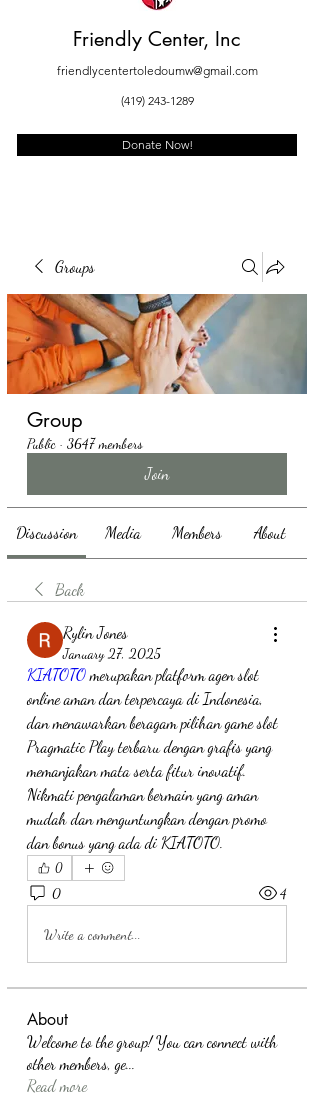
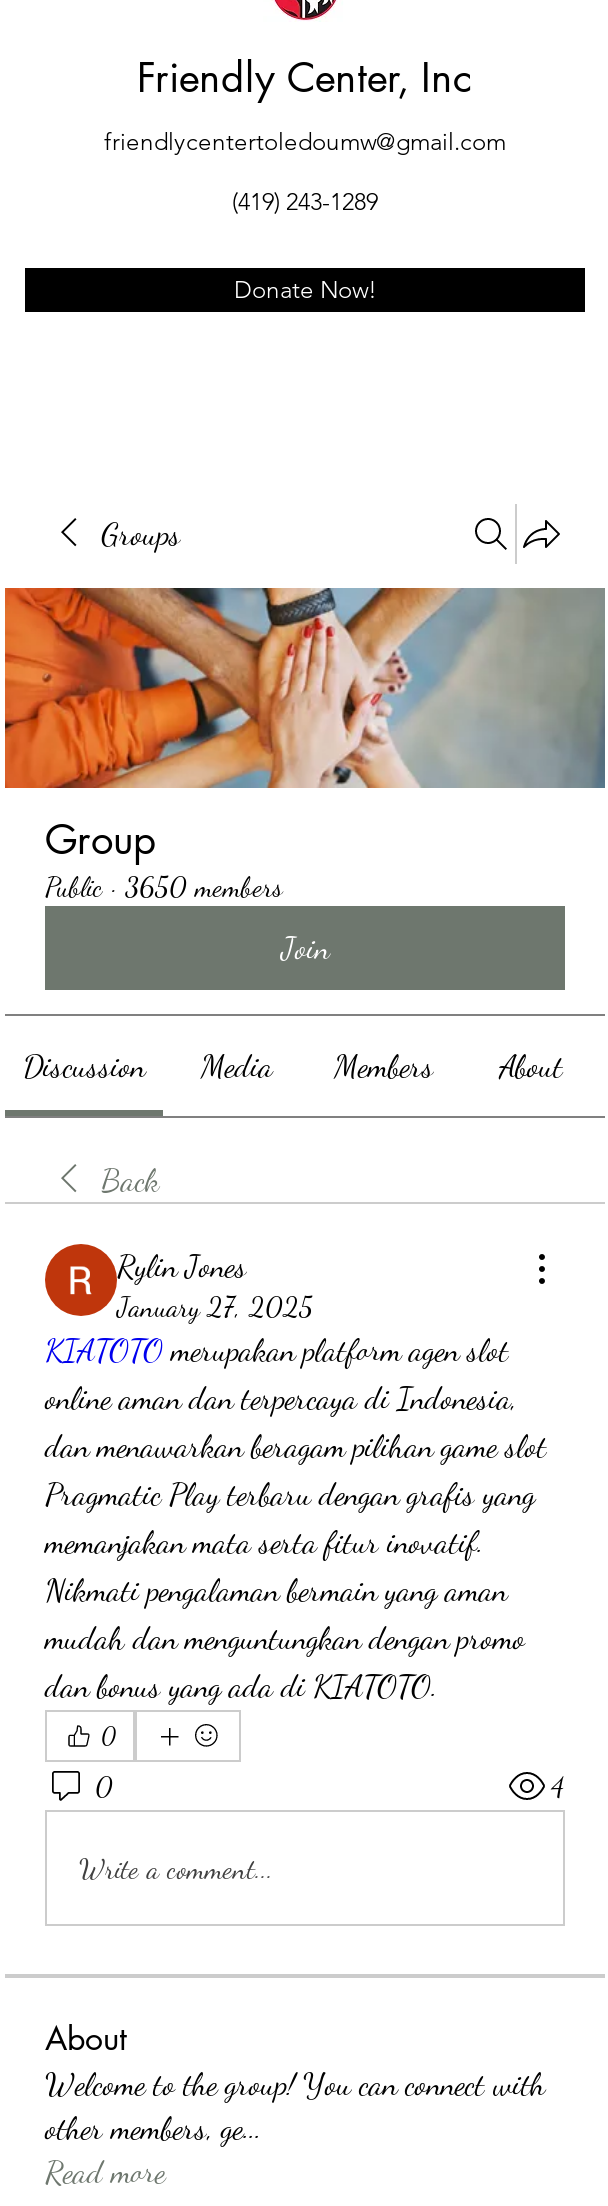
[27,435,143,452] Public · 3647 members -> [45,870,283,904] Public · 3650 members

